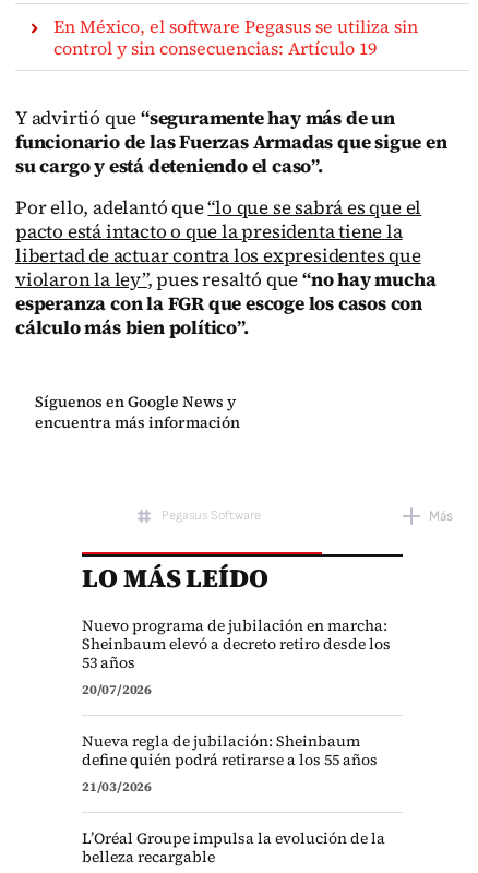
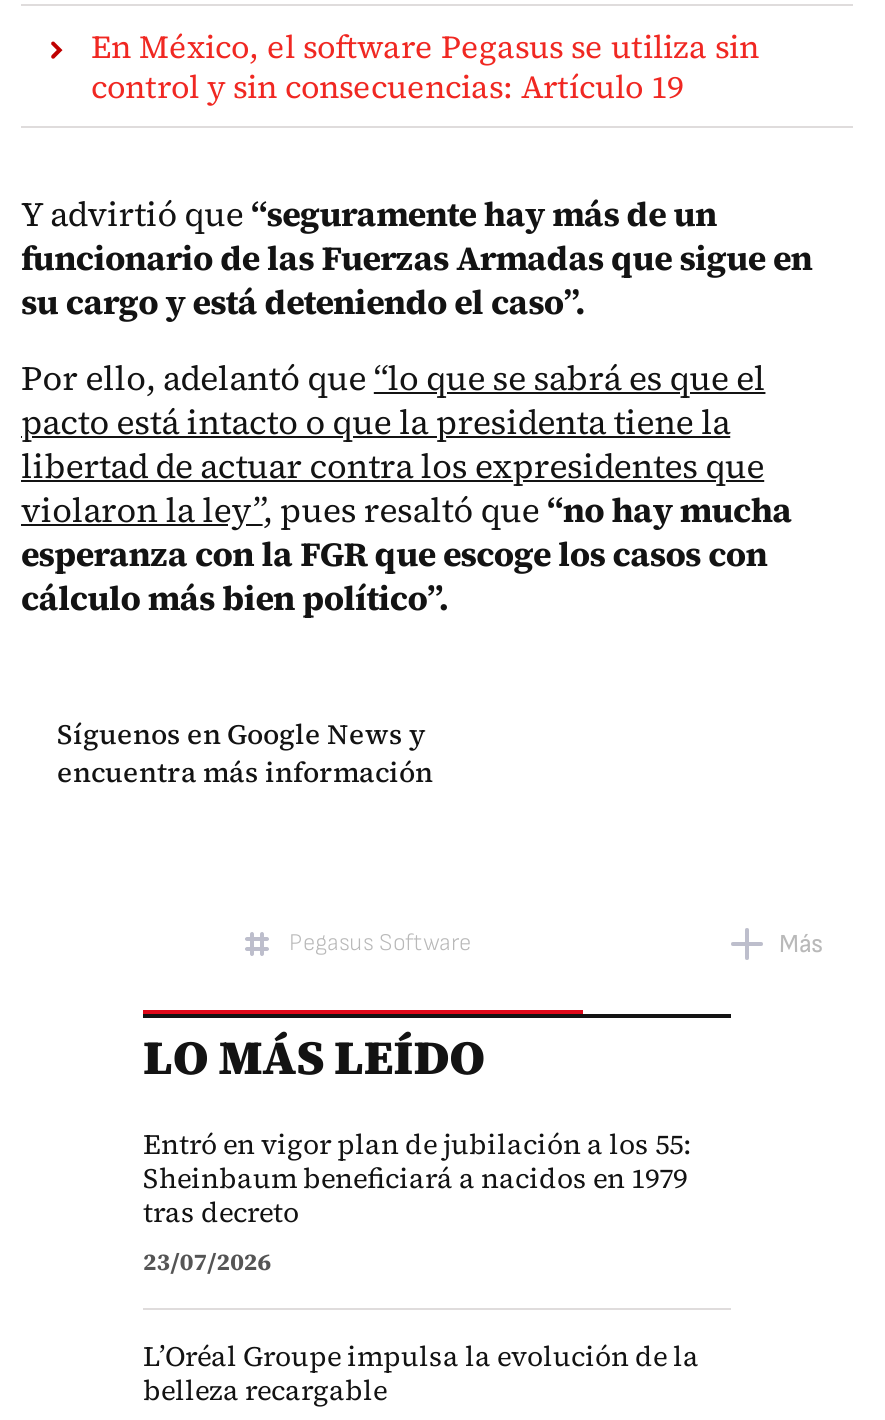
[82,614,391,796] Nuevo programa de jubilación en marcha: | Sheinbaum elevó a decreto retiro desde los | 53 años | 20/07/2026 | Nueva regla de jubilación: Sheinbaum | define quién podrá retirarse a los 55 años | 21/03/2026 -> [143,1124,691,1278] Entró en vigor plan de jubilación a los 55: | Sheinbaum beneficiará a nacidos en 1979 | tras decreto | 23/07/2026

